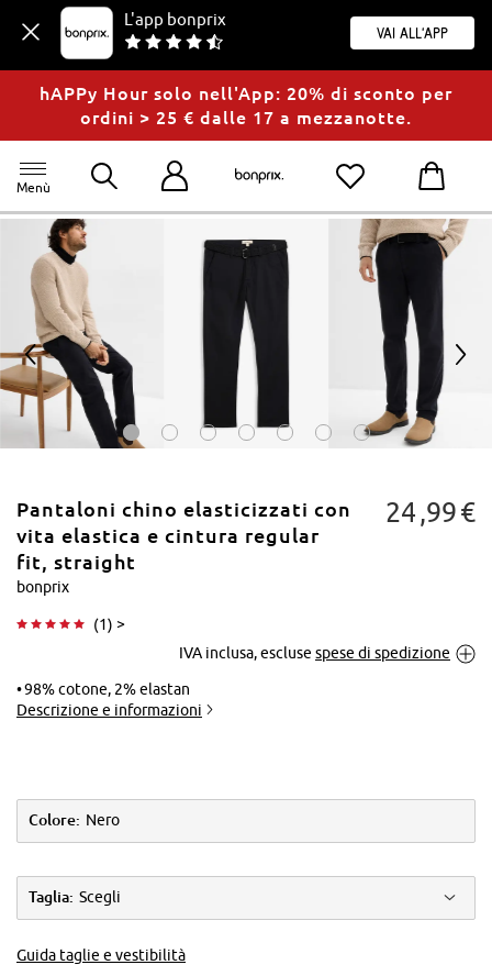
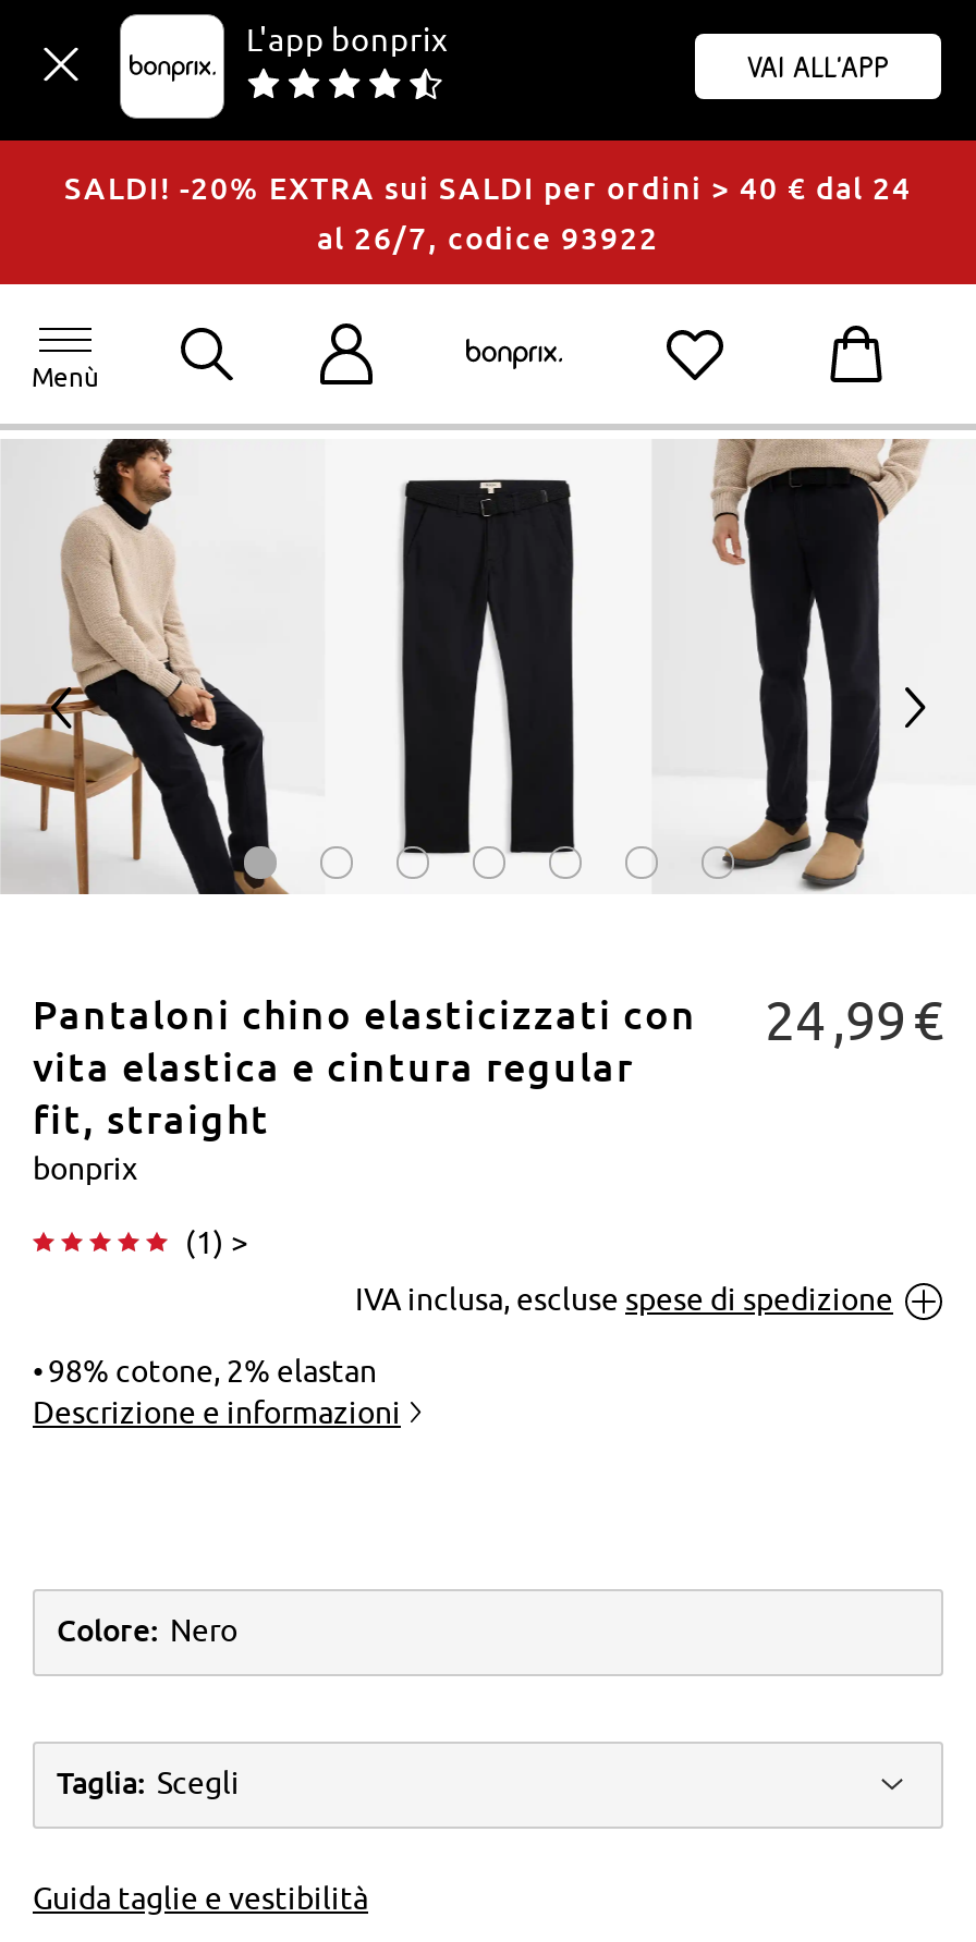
[40,84,452,127] hAPPy Hour solo nell'App: 20% di sconto per | ordini > 25 € dalle 17 a mezzanotte. -> [64,171,912,256] SALDI! -20% EXTRA sui SALDI per ordini > 40 € dal 24 | al 26/7, codice 93922

